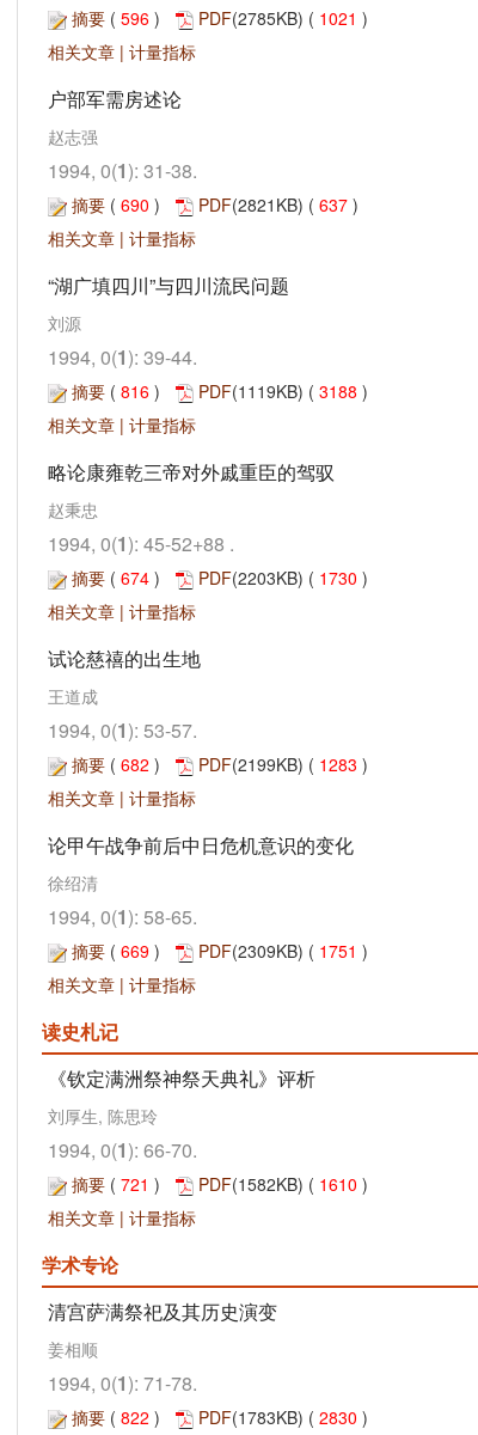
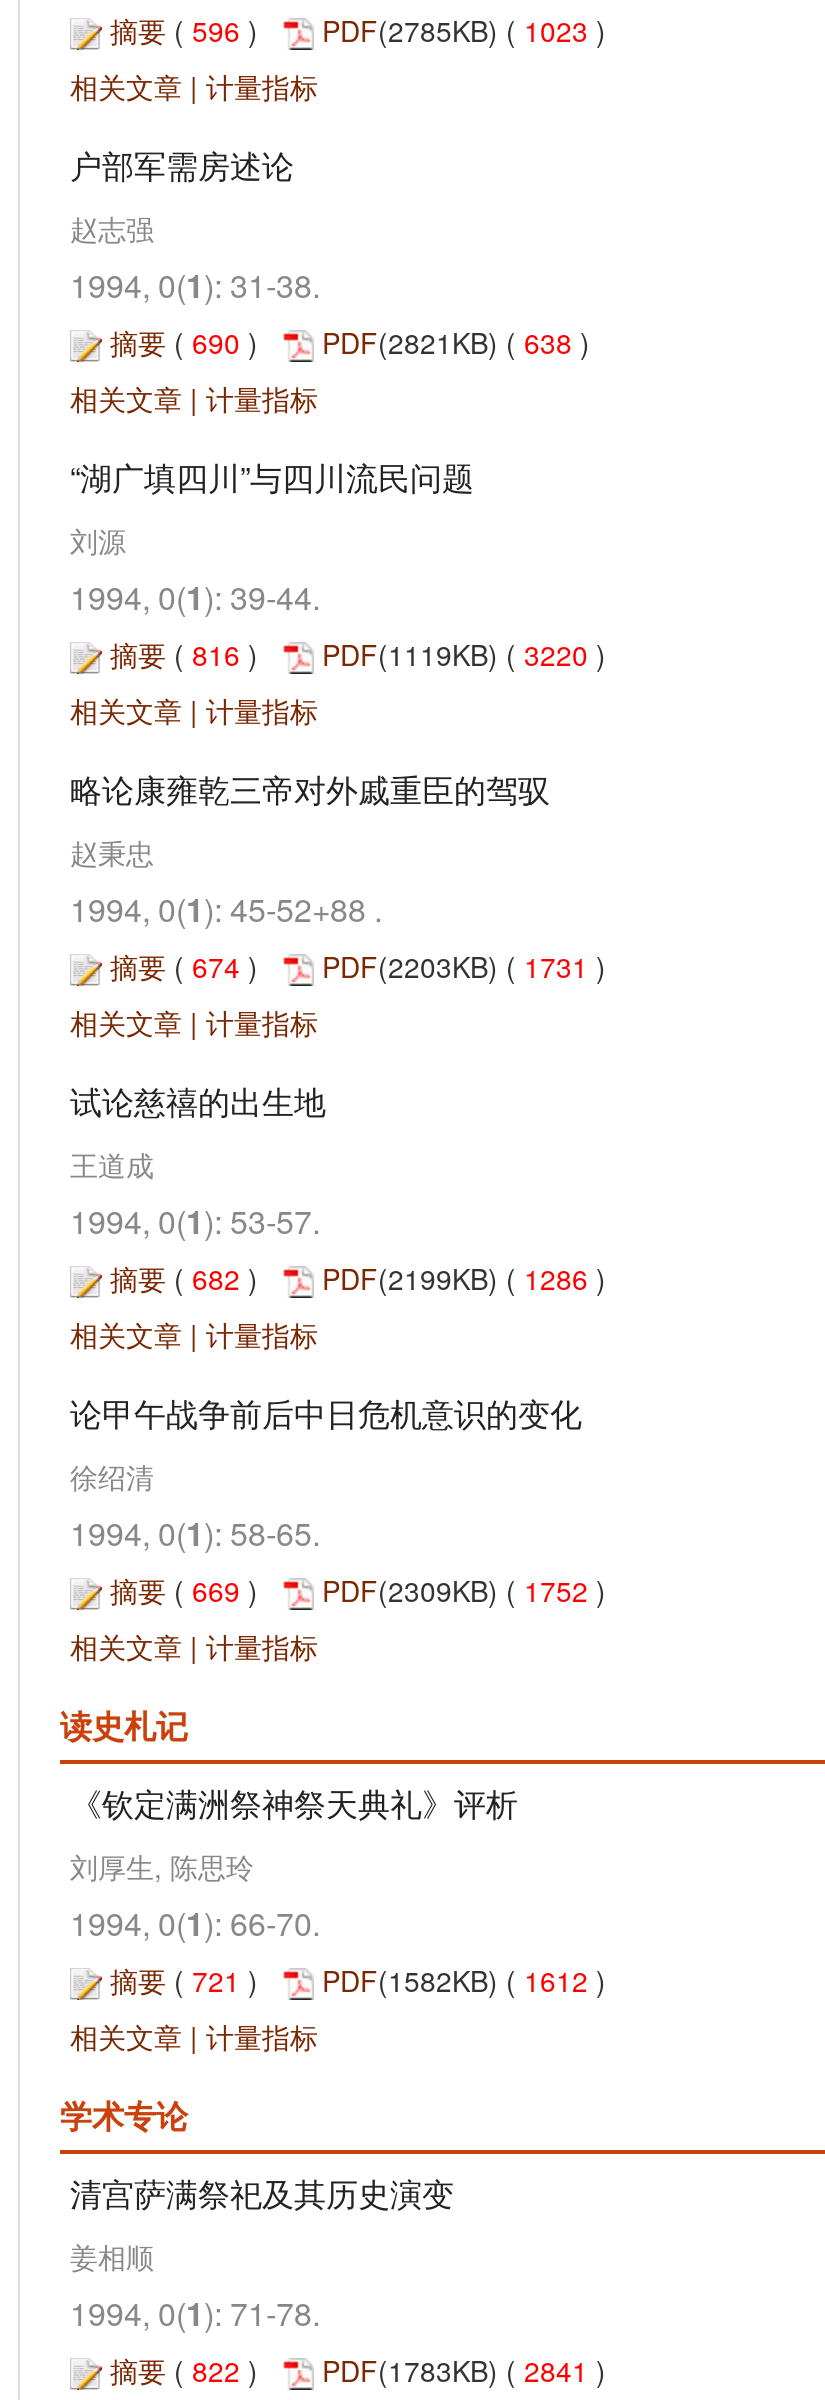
[72,6,378,30] 摘要( 596) PDF(2785KB) ( 1021) -> [110,10,622,50] 摘要( 596) PDF(2785KB) ( 1023)
[72,193,368,216] 摘要( 690) PDF(2821KB) ( 637) -> [110,322,606,362] 摘要( 690) PDF(2821KB) ( 638)
[72,379,378,403] 摘要( 816) PDF(1119KB) ( 3188) -> [110,634,622,674] 摘要( 816) PDF(1119KB) ( 3220)
[72,566,378,590] 摘要( 674) PDF(2203KB) ( 1730) -> [110,946,622,986] 摘要( 674) PDF(2203KB) ( 1731)
[72,752,378,776] 摘要( 682) PDF(2199KB) ( 1283) -> [110,1258,622,1298] 摘要( 682) PDF(2199KB) ( 1286)
[72,939,378,963] 摘要( 669) PDF(2309KB) ( 1751) -> [110,1570,622,1610] 摘要( 669) PDF(2309KB) ( 1752)
[72,1172,378,1196] 摘要( 721) PDF(1582KB) ( 1610) -> [110,1960,622,2000] 摘要( 721) PDF(1582KB) ( 1612)
[72,1405,378,1429] 摘要( 822) PDF(1783KB) ( 2830) -> [110,2350,622,2390] 摘要( 822) PDF(1783KB) ( 2841)

